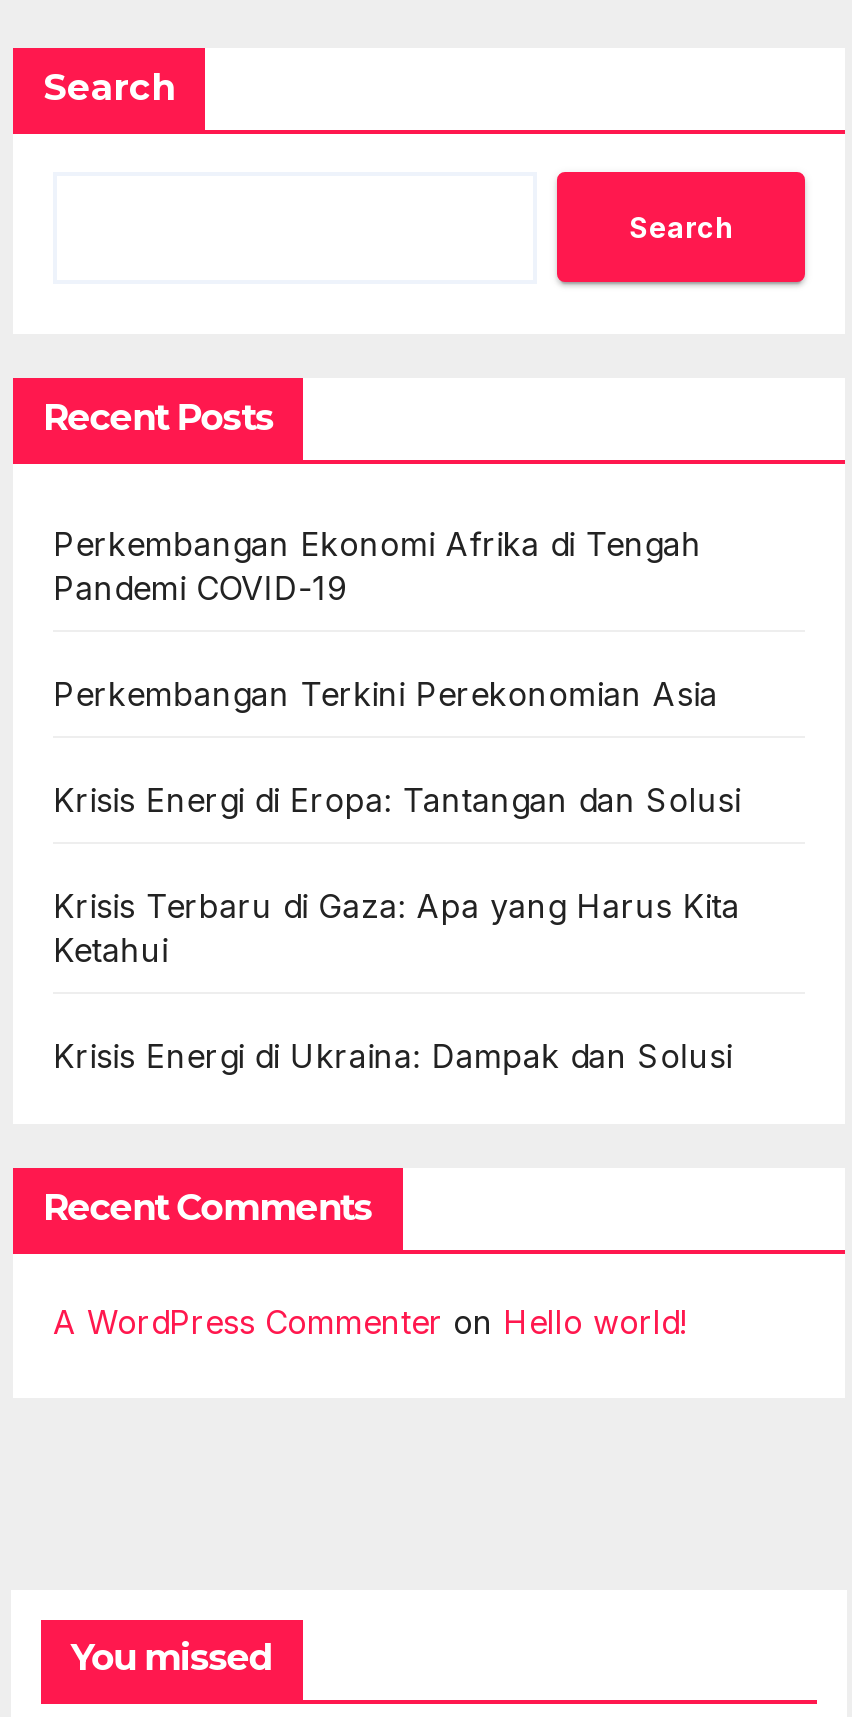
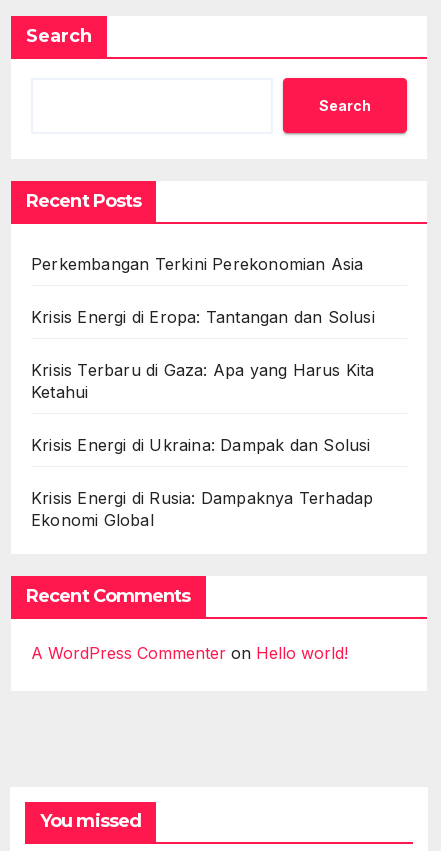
[53,524,702,608] Perkembangan Ekonomi Afrika di Tengah | Pandemi COVID-19 -> none
moved [53,674,741,1076] -> [31,254,375,455]: Perkembangan Terkini Perekonomian Asia | Krisis Energi di Eropa: Tantangan dan Solusi | Krisis Terbaru di Gaza: Apa yang Harus Kita | Ketahui | Krisis Energi di Ukraina: Dampak dan Solusi
none -> [31,488,373,530] Krisis Energi di Rusia: Dampaknya Terhadap | Ekonomi Global

